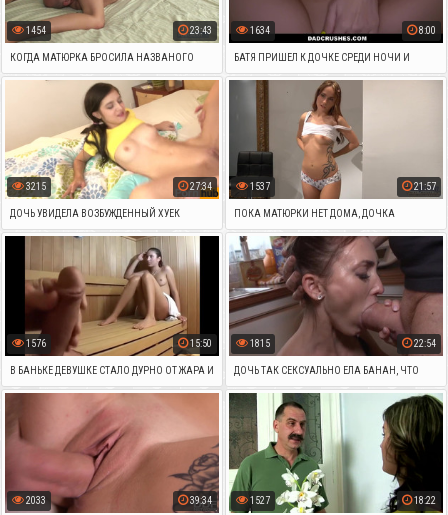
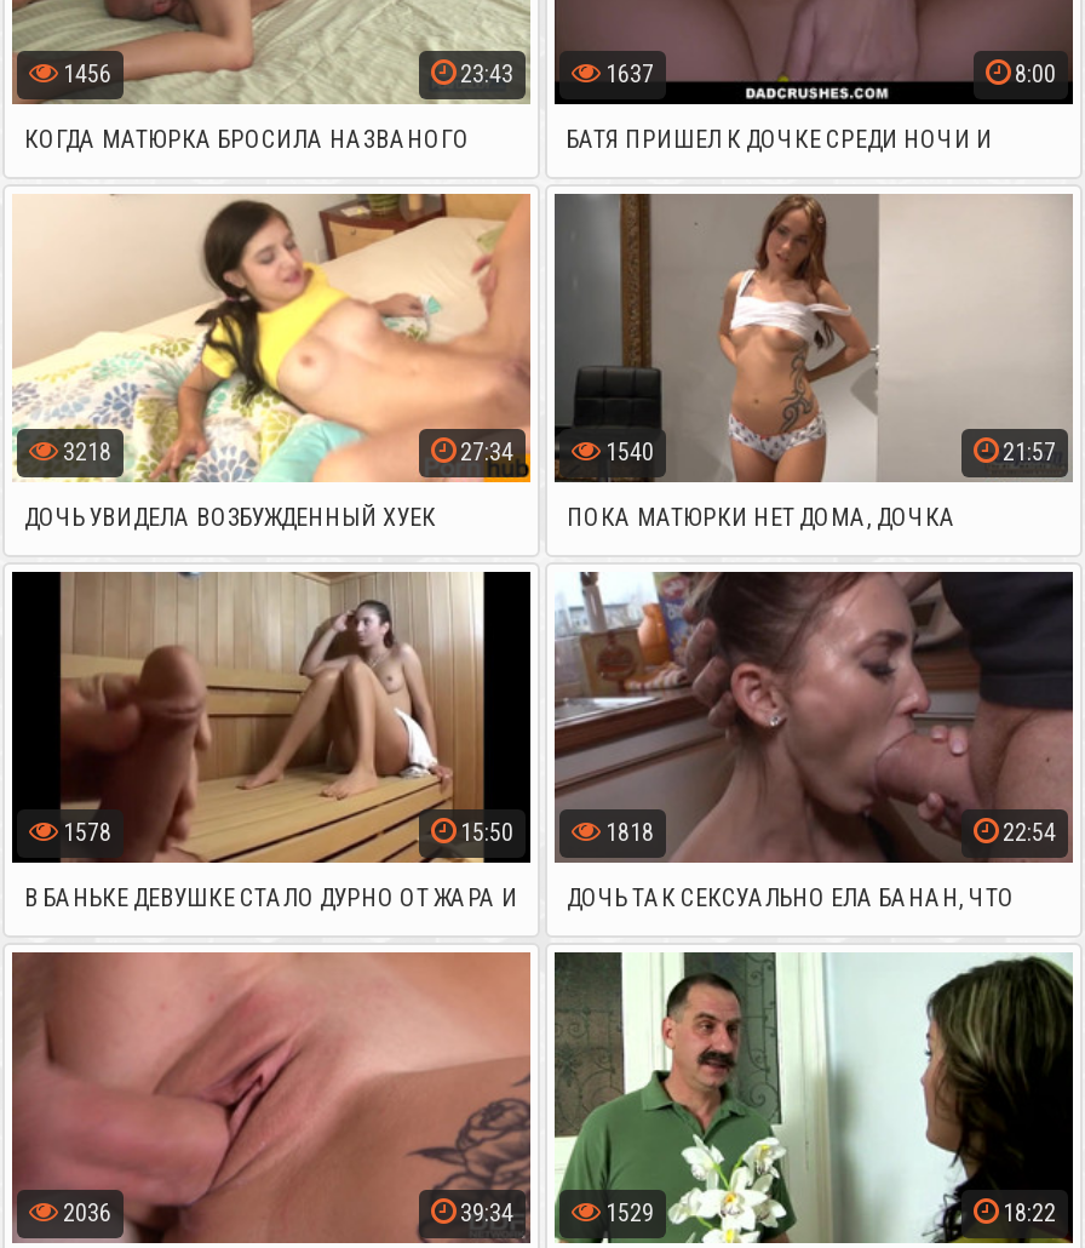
[24,25,46,36] 1454 -> [58,60,111,87] 1456
[248,25,270,36] 1634 -> [601,60,654,87] 1637
[24,181,46,192] 3215 -> [58,440,111,466] 3218
[248,181,270,192] 1537 -> [601,440,654,466] 1540
[24,338,46,349] 1576 -> [58,820,111,846] 1578
[248,338,270,349] 1815 -> [601,820,654,846] 1818
[24,495,46,506] 2033 -> [58,1200,111,1226] 2036
[248,495,270,506] 1527 -> [601,1200,654,1226] 1529

